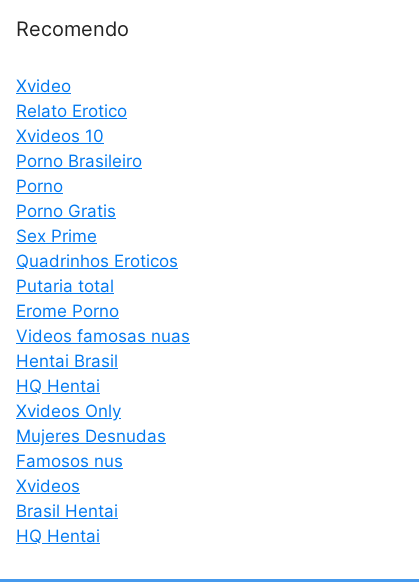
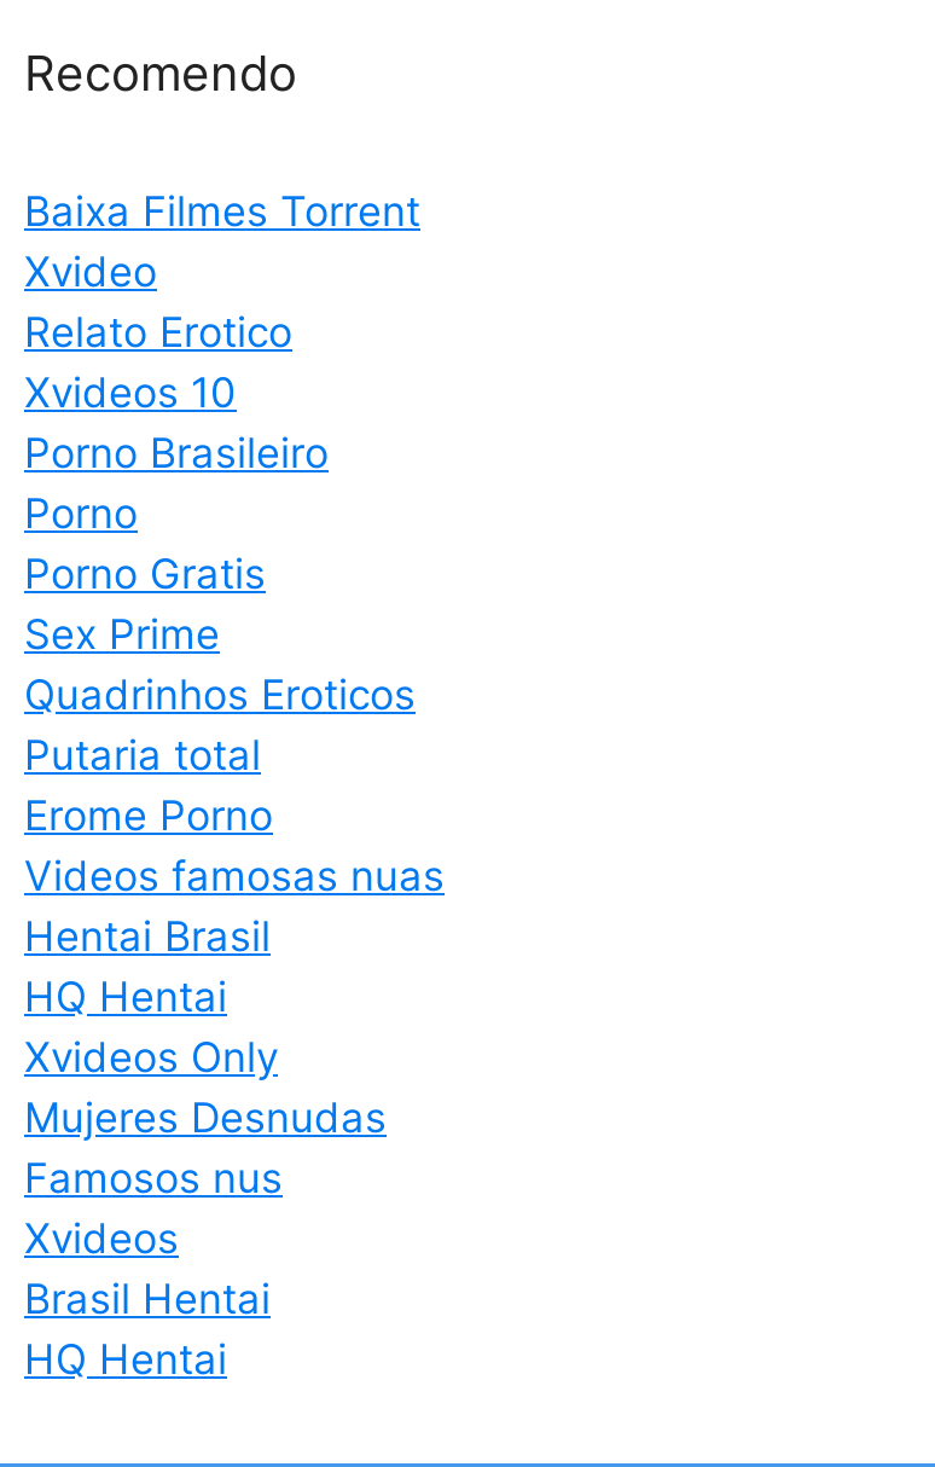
none -> [24,187,420,236] Baixa Filmes Torrent

